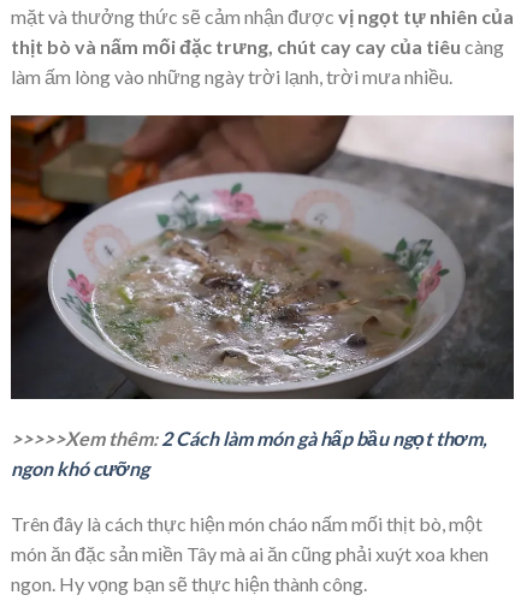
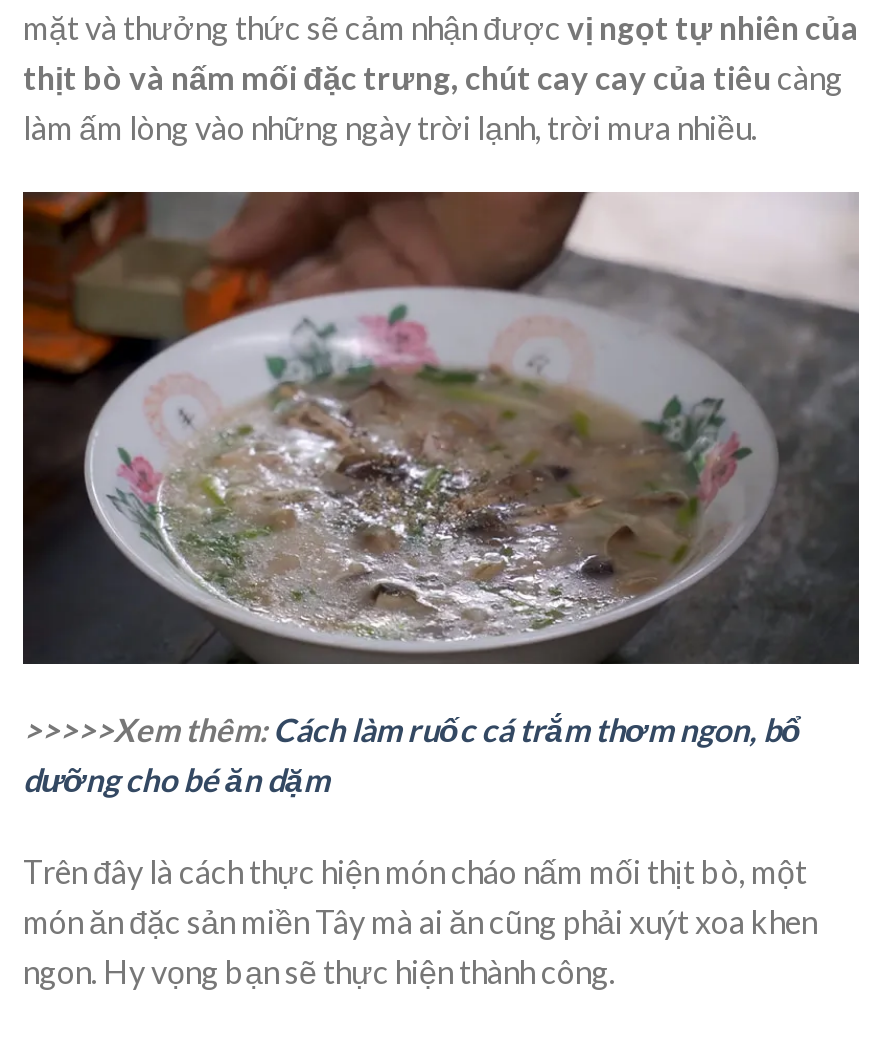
[11,427,487,480] >>>>>Xem thêm: 2 Cách làm món gà hấp bầu ngọt thơm, | ngon khó cưỡng -> [23,711,801,799] >>>>>Xem thêm: Cách làm ruốc cá trắm thơm ngon, bổ | dưỡng cho bé ăn dặm

